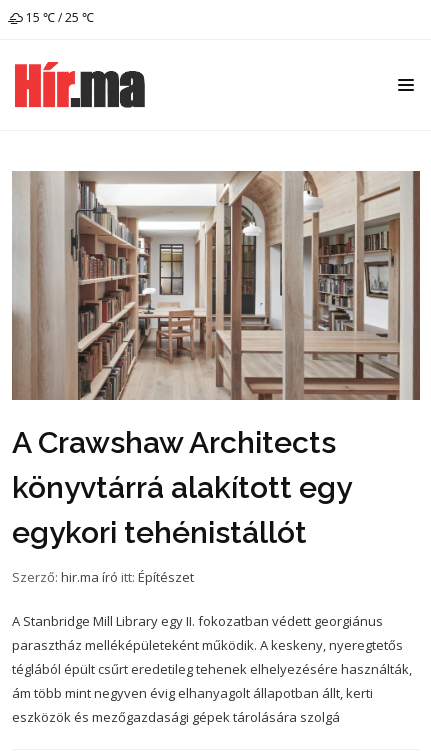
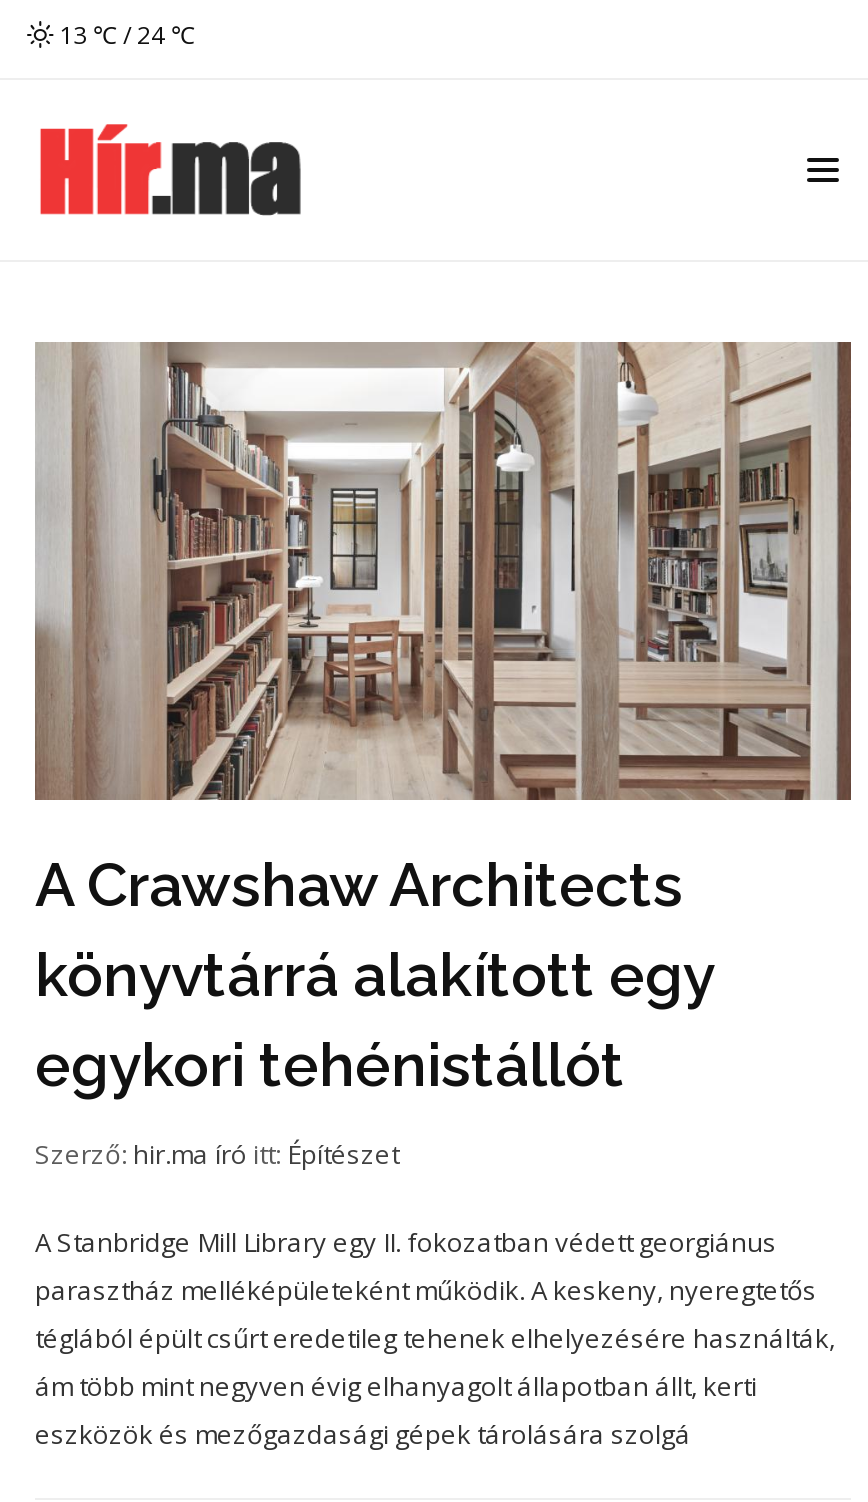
[23,9,94,26] 15 ℃ / 25 ℃ -> [53,18,195,52] 13 ℃ / 24 ℃

